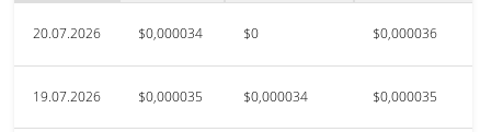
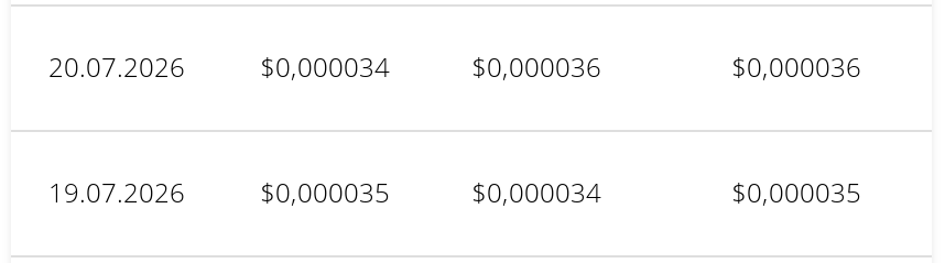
[243,24,259,43] $0 -> [471,48,601,86] $0,000036

